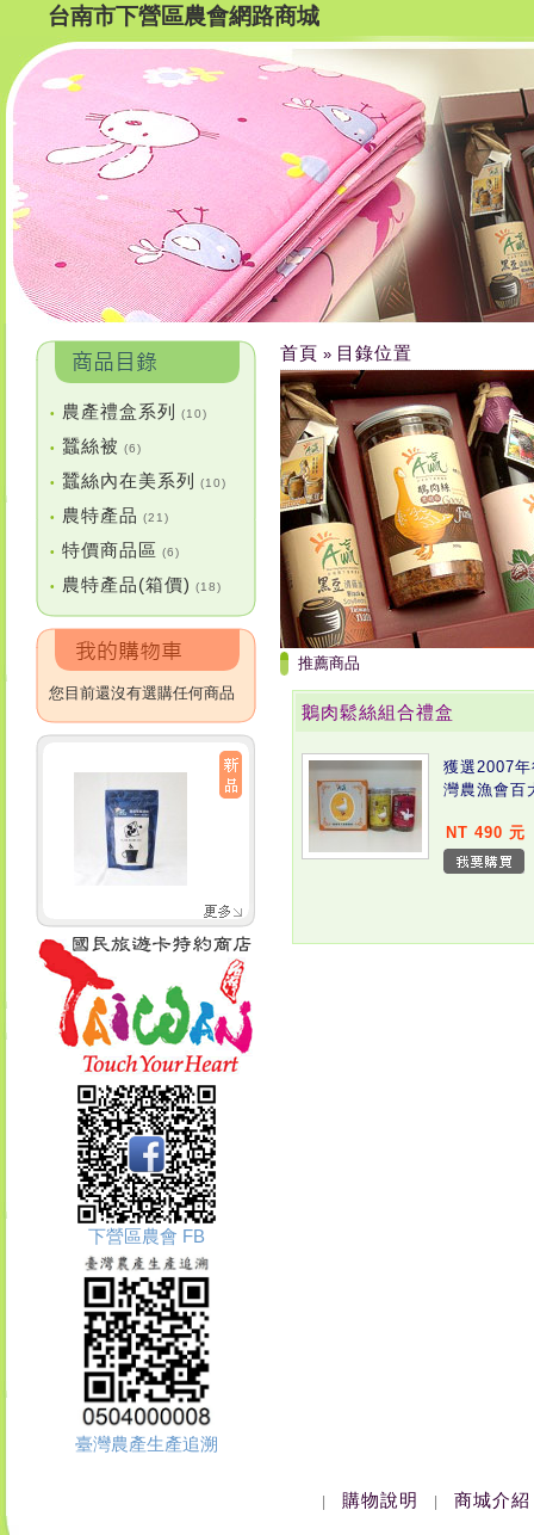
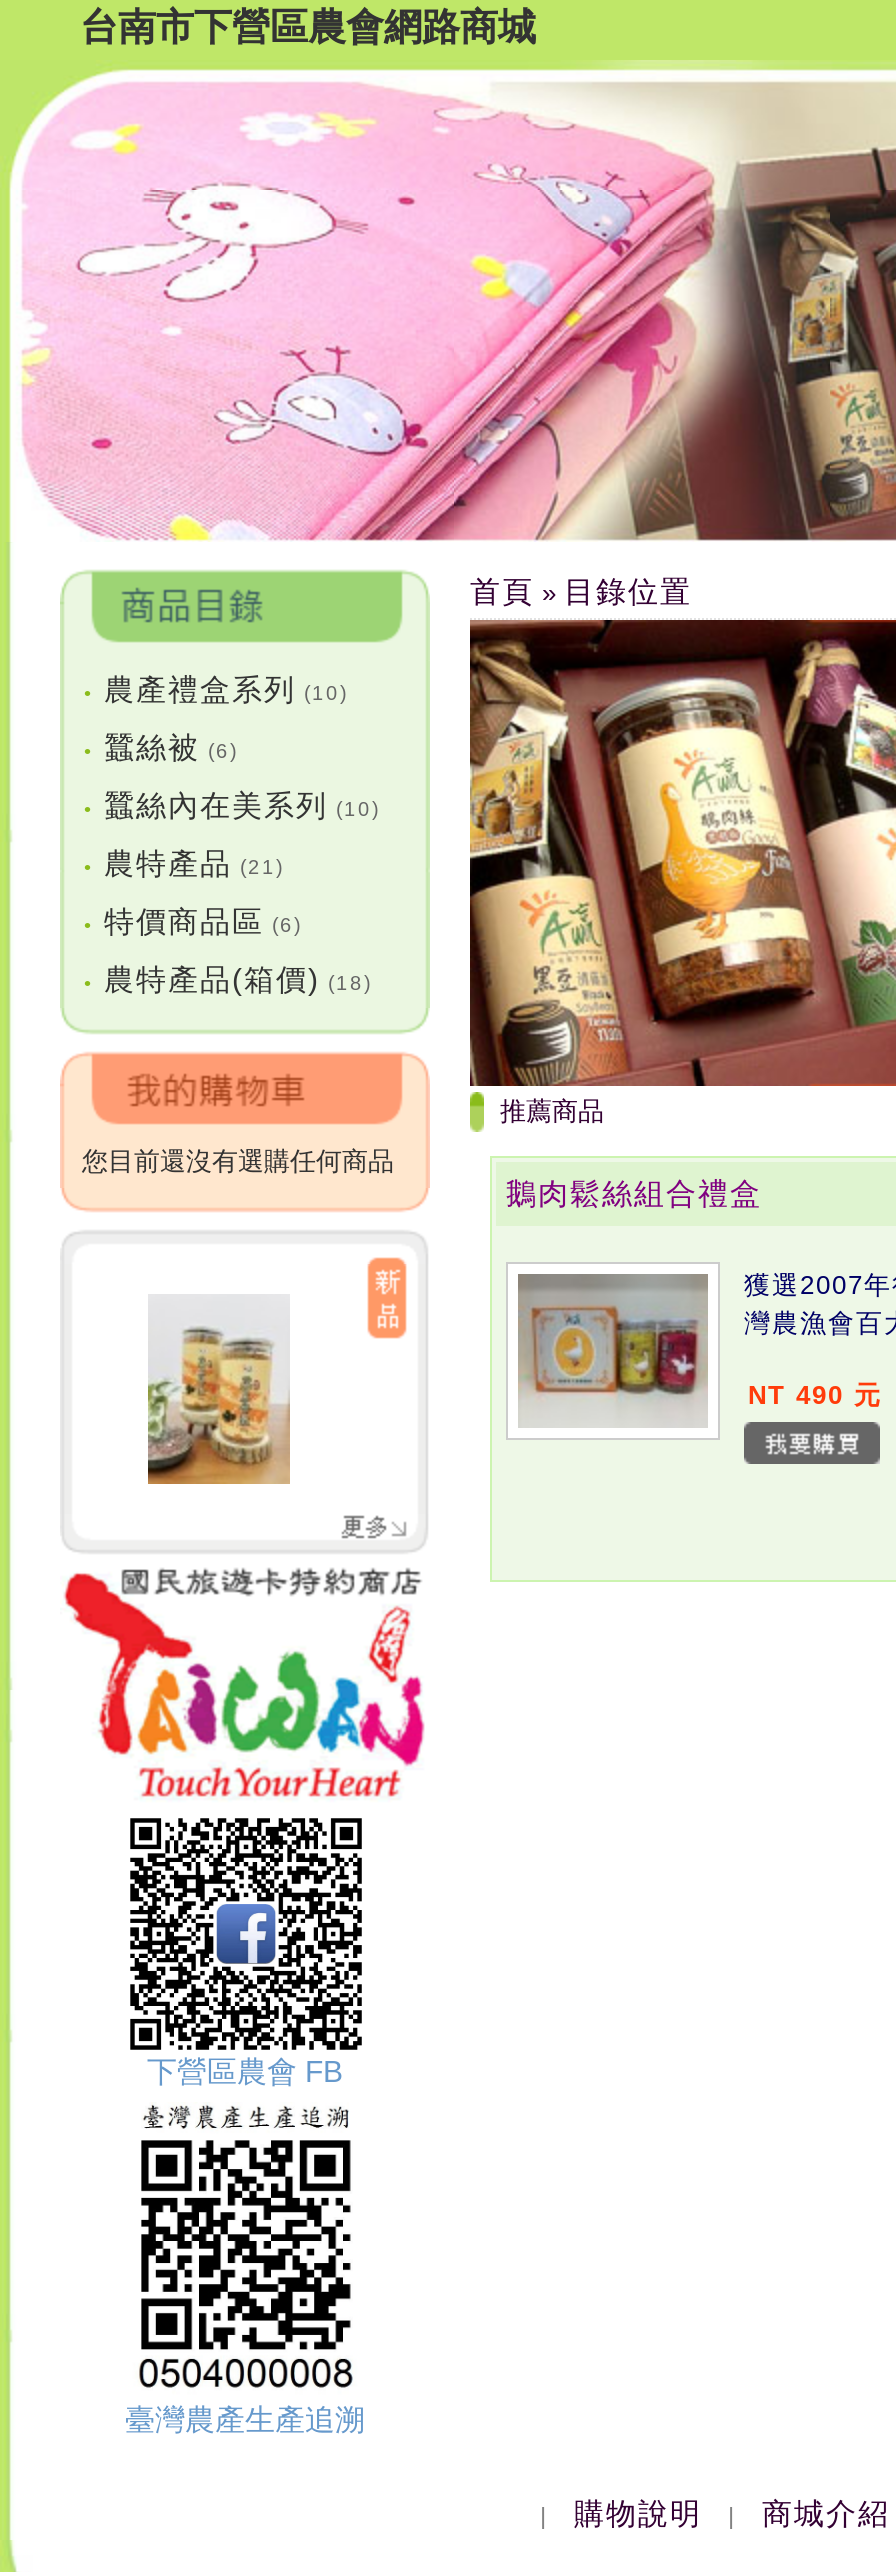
[75,773,186,886] [image] -> [128,1298,310,1486] [image]

